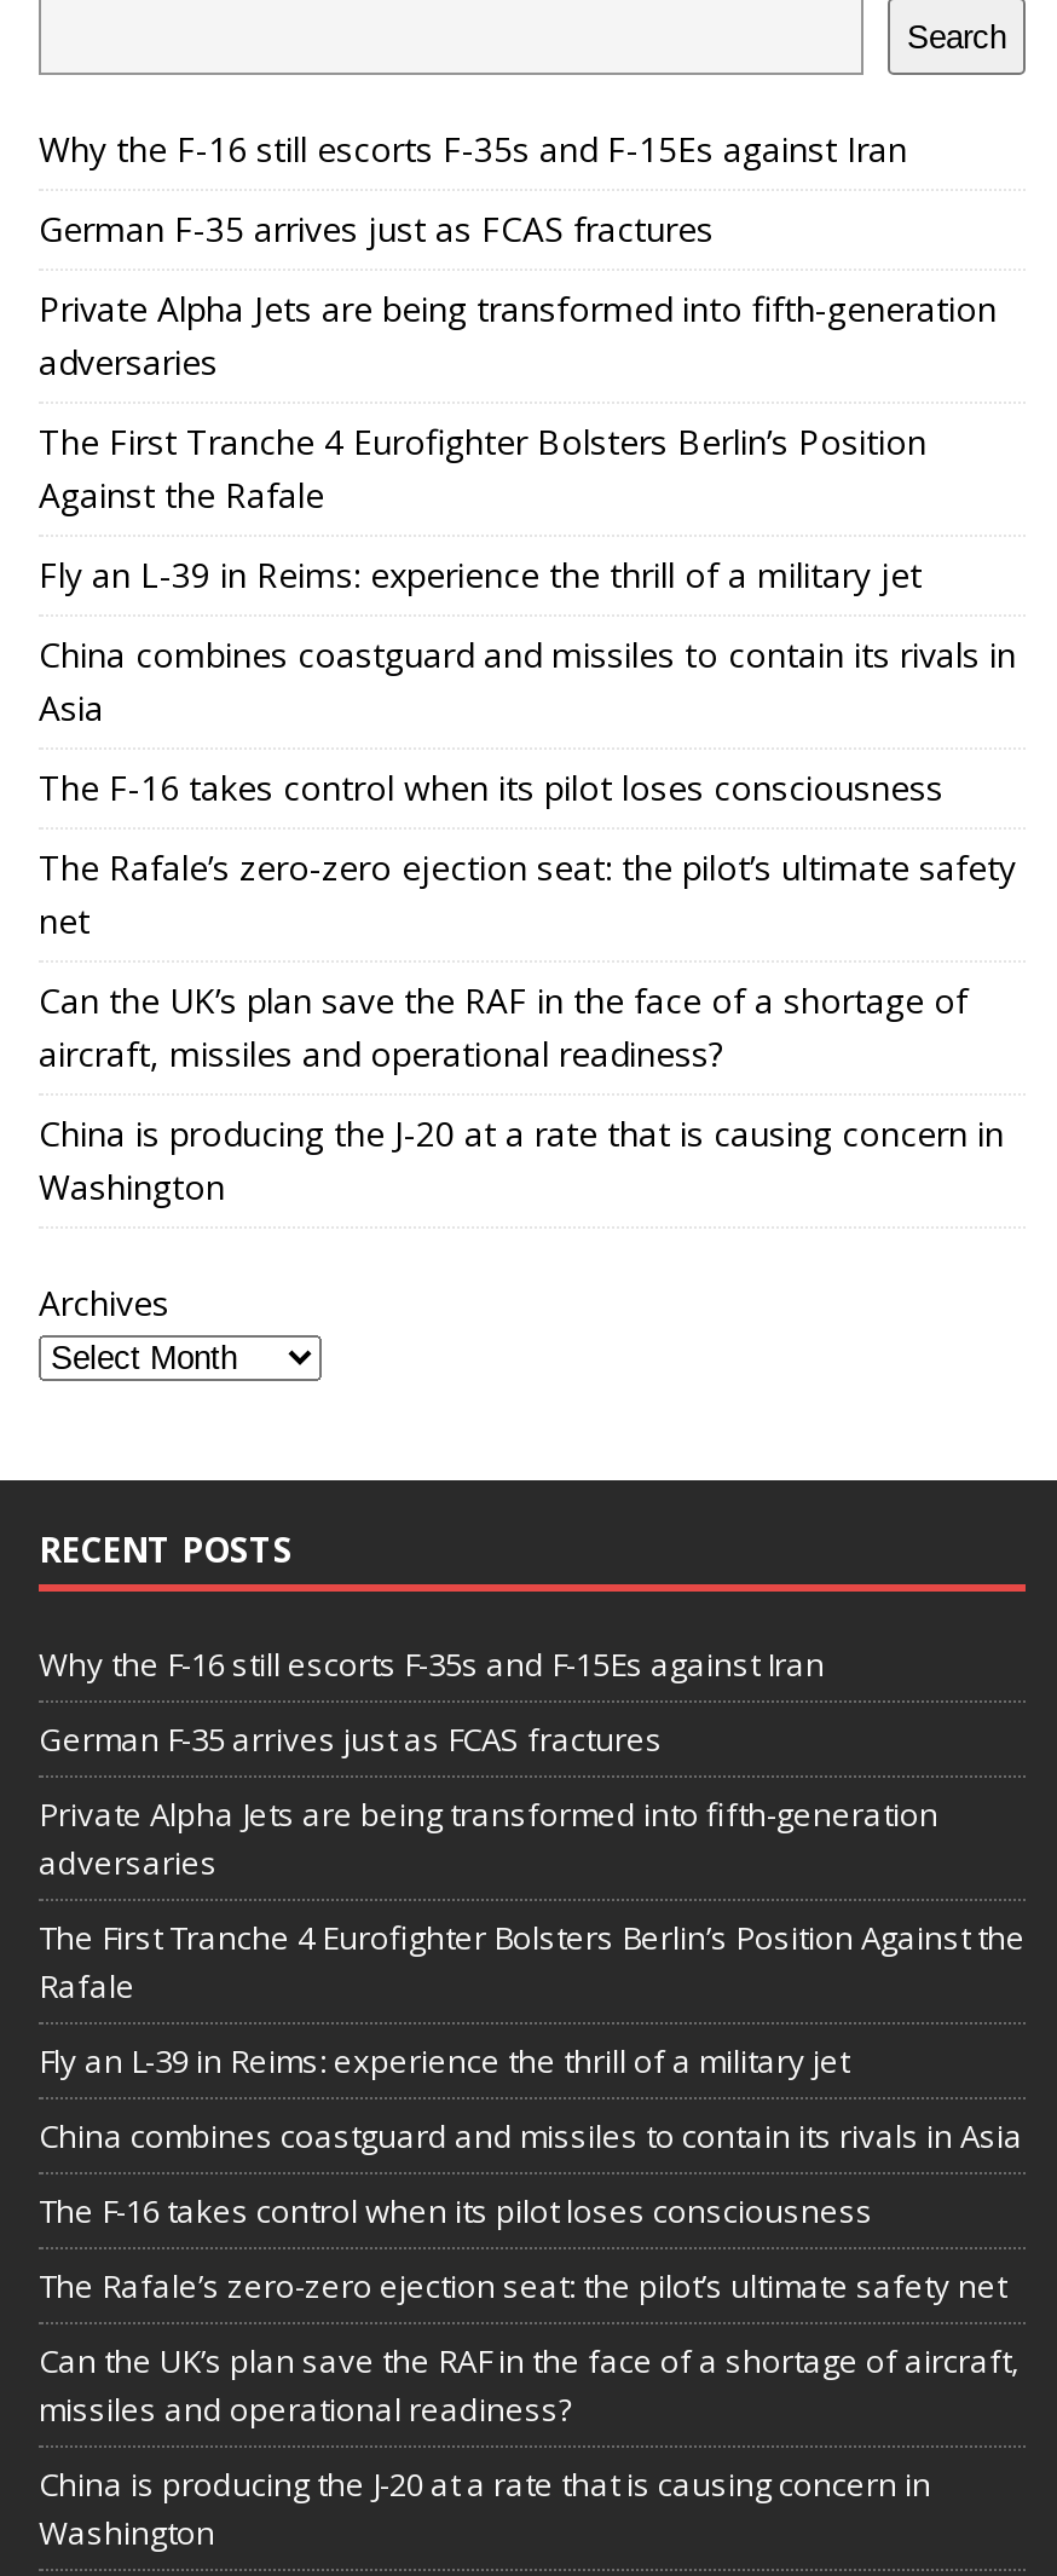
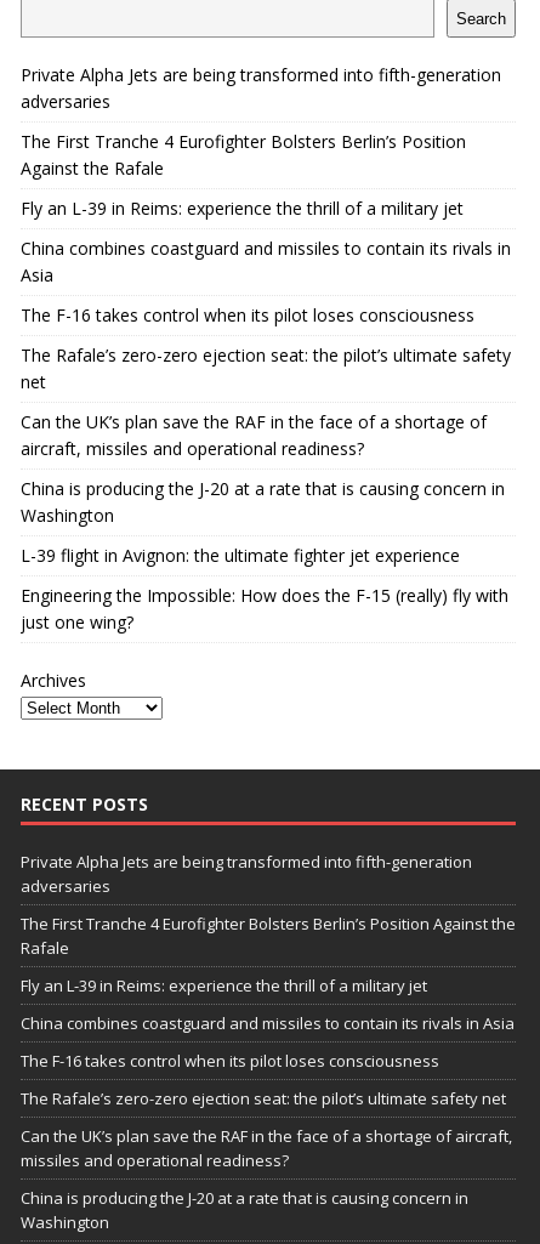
[39,127,907,253] Why the F-16 still escorts F-35s and F-15Es against Iran | German F-35 arrives just as FCAS fractures -> none
moved [39,287,1016,1211] -> [21,64,511,527]: Private Alpha Jets are being transformed into fifth-generation | adversaries | The First Tranche 4 Eurofighter Bolsters Berlin’s Position | ... | China is producing the J-20 at a rate that is causing concern in | Washington
none -> [21,544,508,634] L-39 flight in Avignon: the ultimate fighter jet experience | Engineering the Impossible: How does the F-15 (really) fly with | just one wing?
moved [39,1281,293,1573] -> [21,669,148,816]: Archives | RECENT POSTS
[39,1644,825,1762] Why the F-16 still escorts F-35s and F-15Es against Iran | German F-35 arrives just as FCAS fractures -> none

